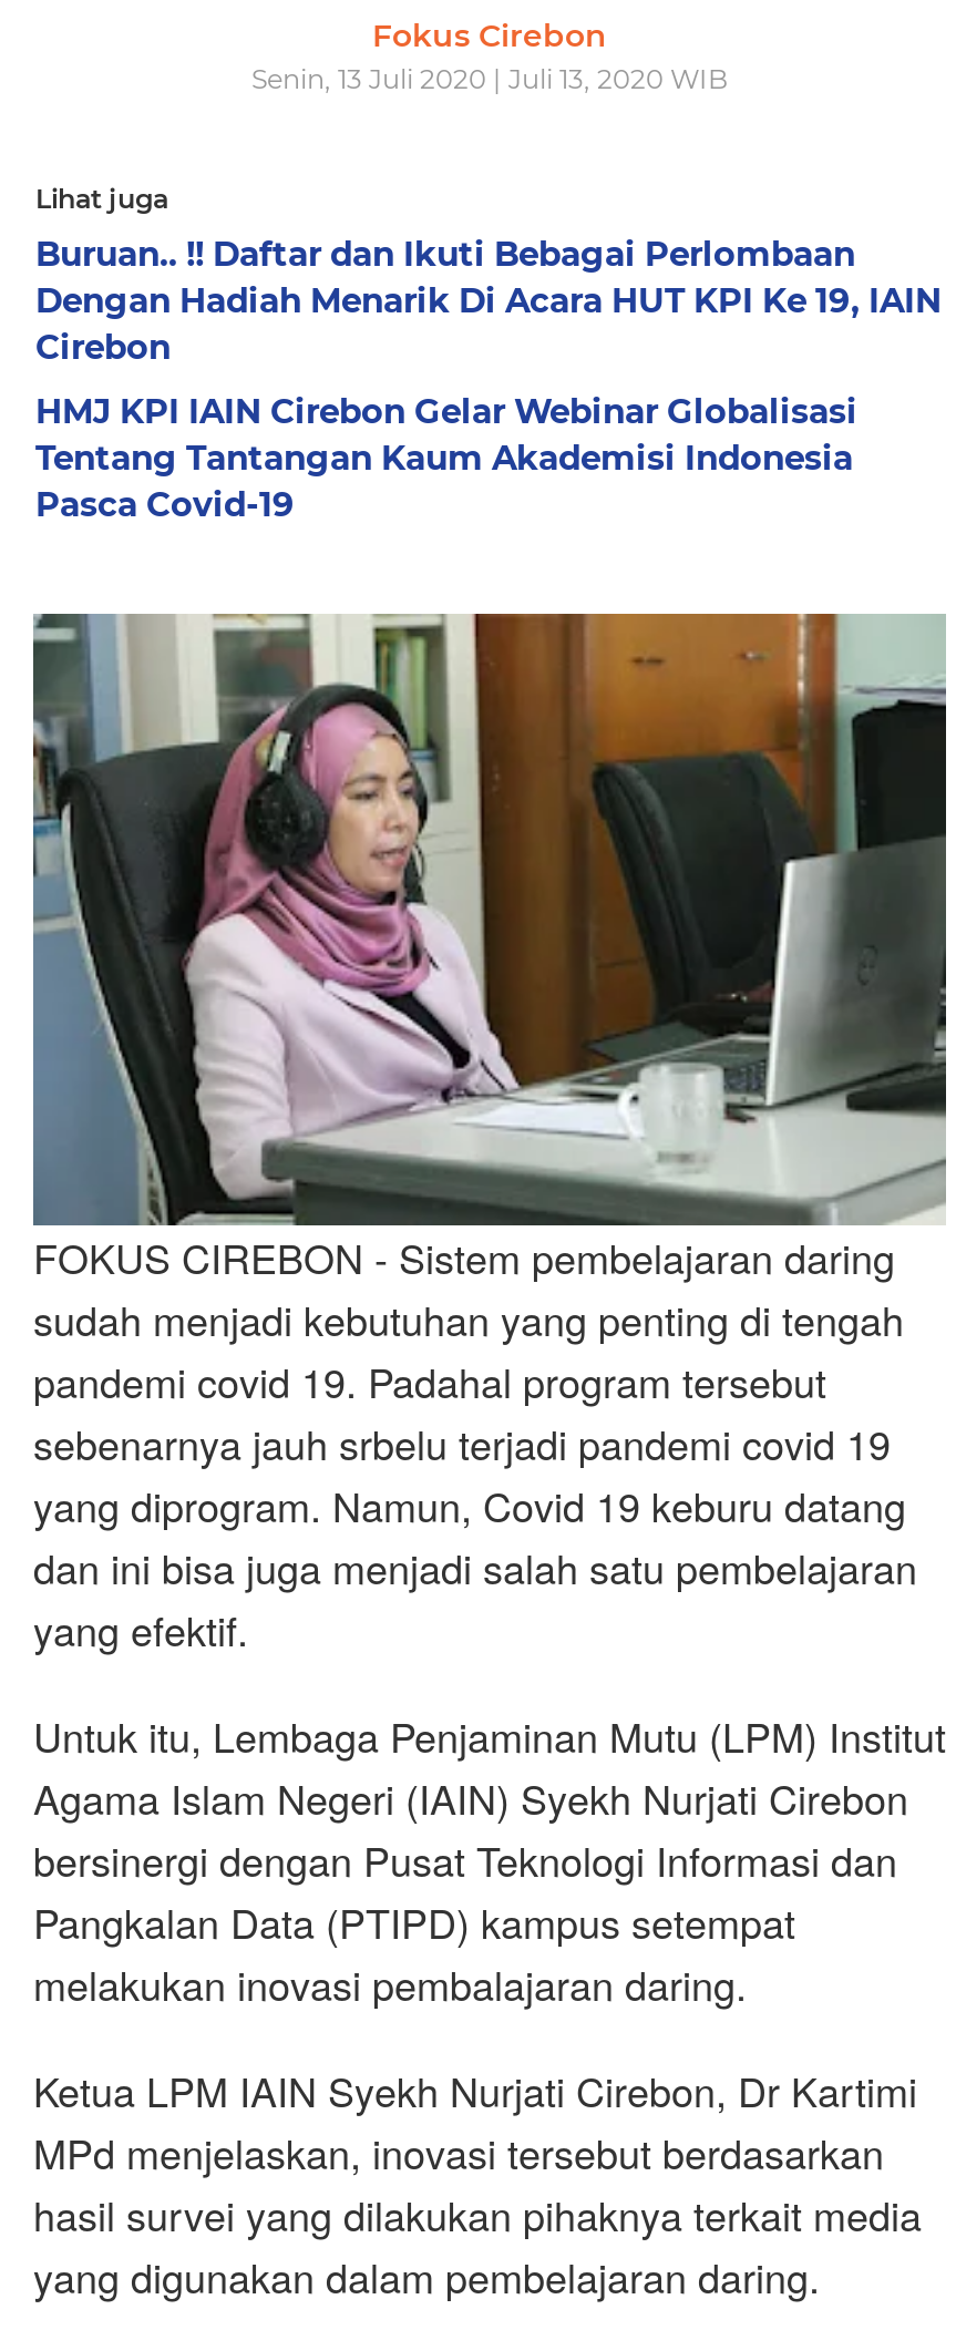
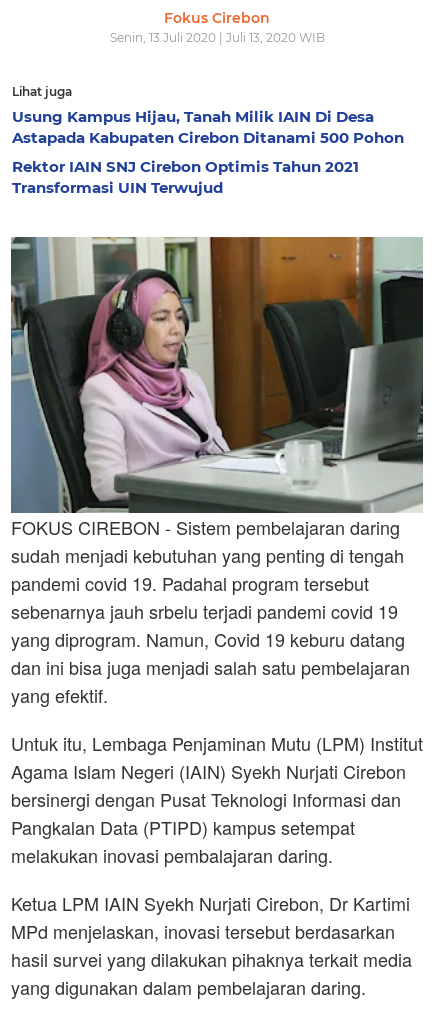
[35,233,942,368] Buruan.. !! Daftar dan Ikuti Bebagai Perlombaan | Dengan Hadiah Menarik Di Acara HUT KPI Ke 19, IAIN | Cirebon -> [12,107,404,147] Usung Kampus Hijau, Tanah Milik IAIN Di Desa | Astapada Kabupaten Cirebon Ditanami 500 Pohon
[35,390,857,525] HMJ KPI IAIN Cirebon Gelar Webinar Globalisasi | Tentang Tantangan Kaum Akademisi Indonesia | Pasca Covid-19 -> [12,157,359,197] Rektor IAIN SNJ Cirebon Optimis Tahun 2021 | Transformasi UIN Terwujud

